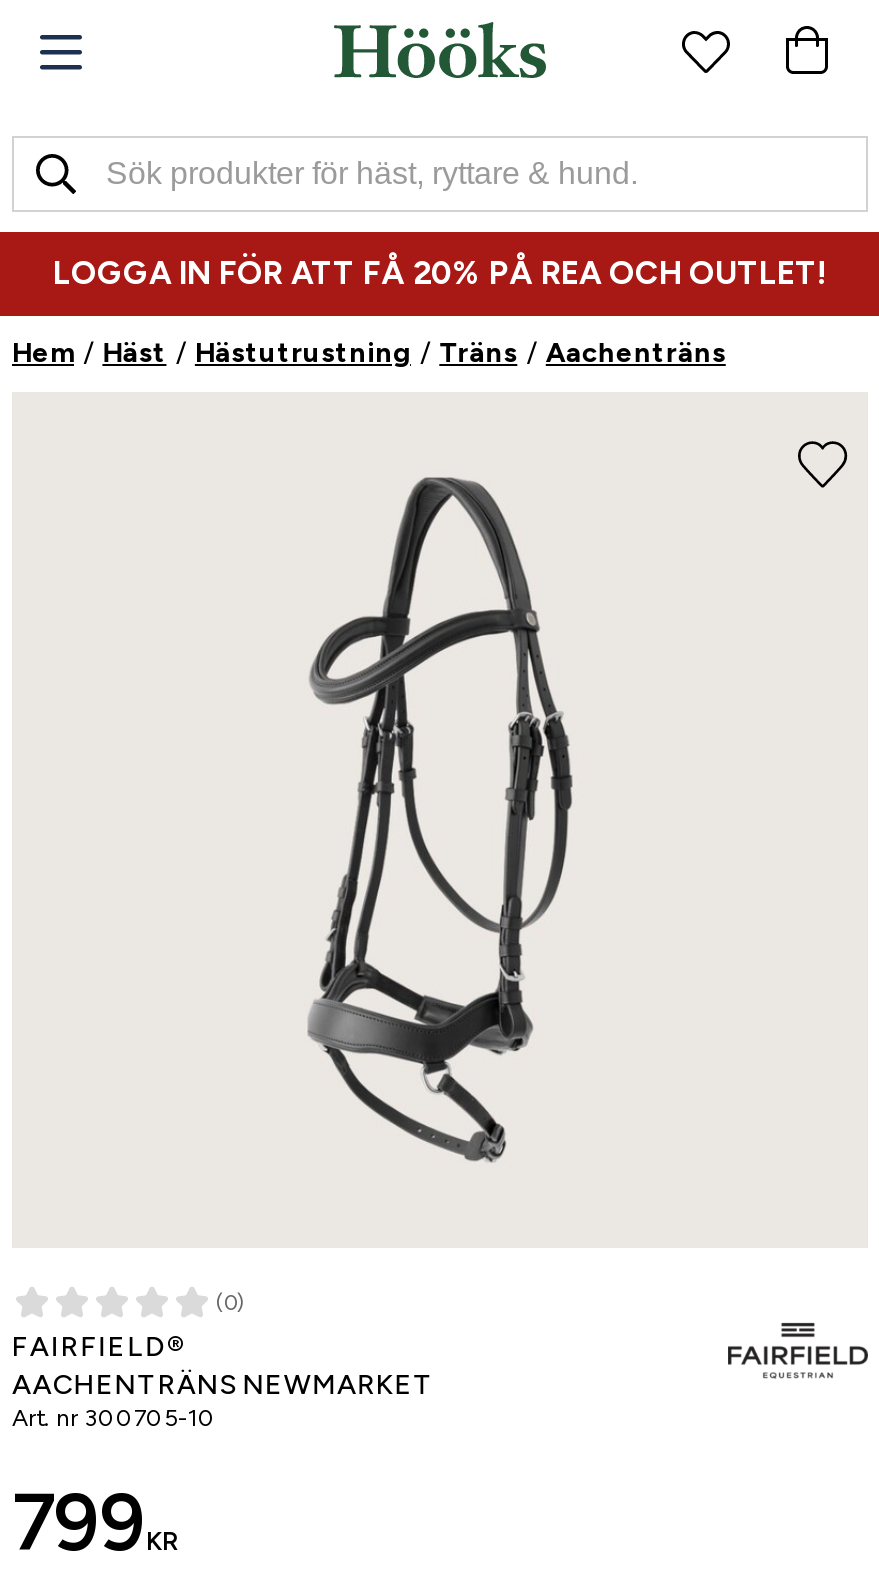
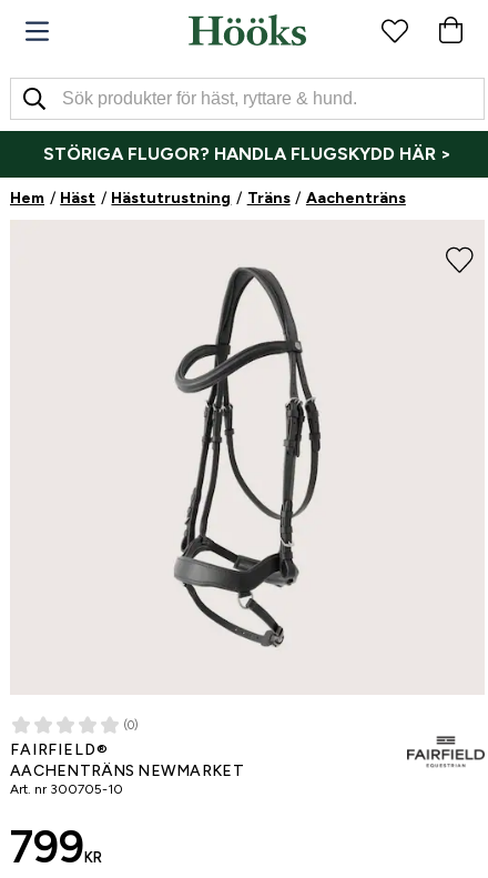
[53,254,827,292] LOGGA IN FÖR ATT FÅ 20% PÅ REA OCH OUTLET! -> [43,143,451,164] STÖRIGA FLUGOR? HANDLA FLUGSKYDD HÄR >

